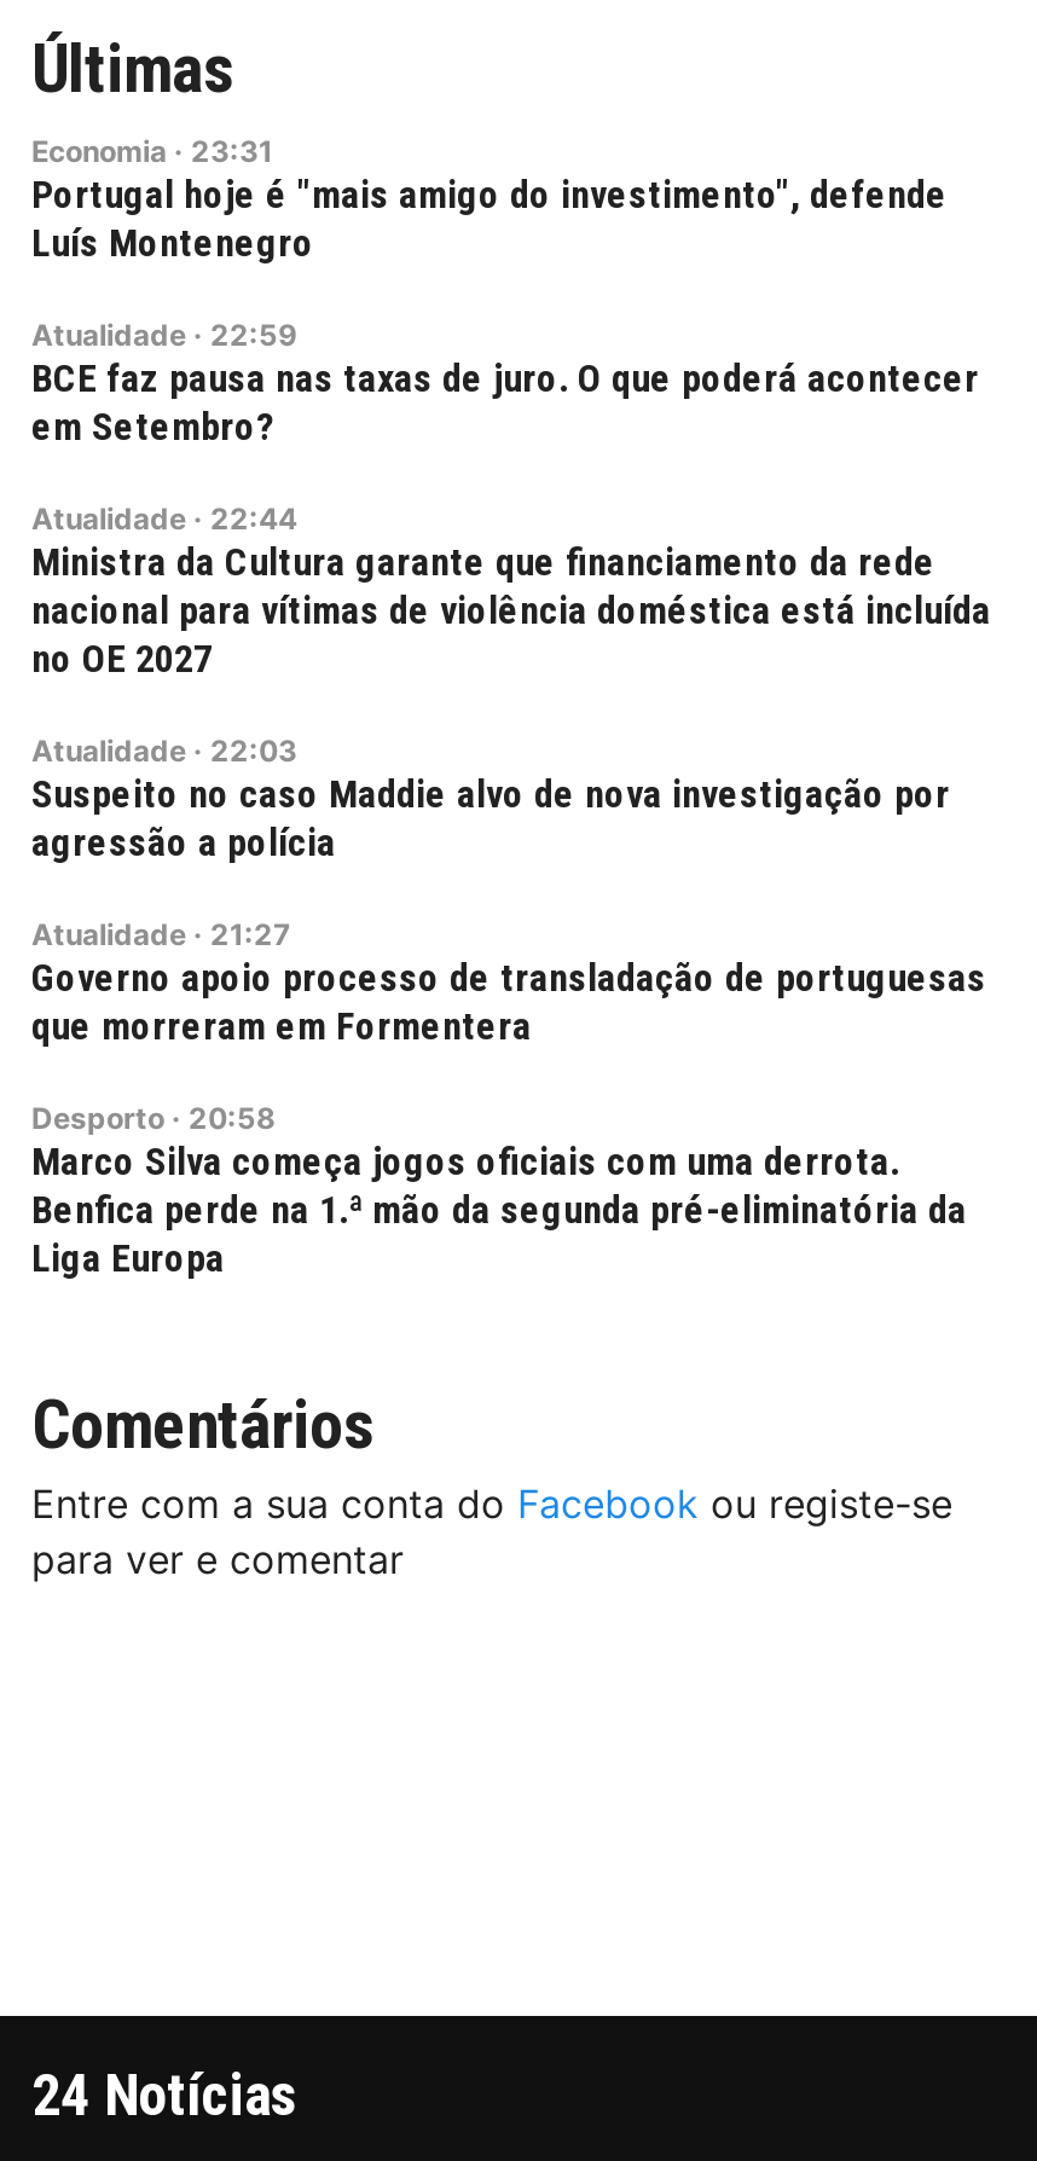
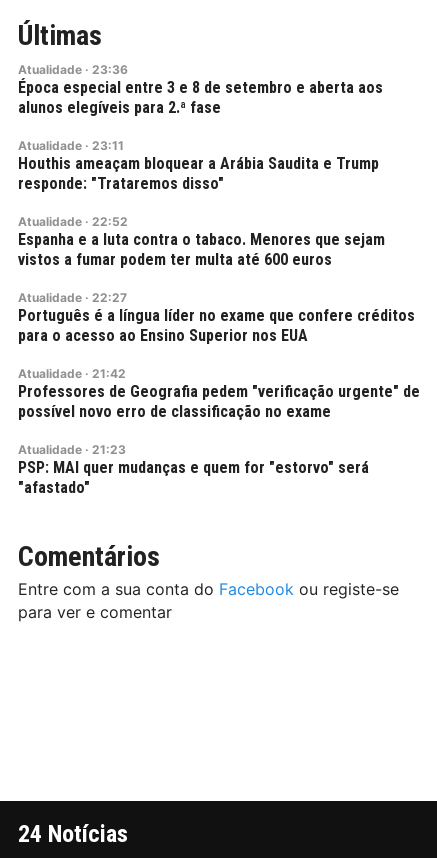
[31,134,948,267] Economia · 23:31 | Portugal hoje é "mais amigo do investimento", defende | Luís Montenegro -> [18,62,383,117] Atualidade · 23:36 | Época especial entre 3 e 8 de setembro e aberta aos | alunos elegíveis para 2.ª fase
[31,317,979,450] Atualidade · 22:59 | BCE faz pausa nas taxas de juro. O que poderá acontecer | em Setembro? -> [18,138,379,193] Atualidade · 23:11 | Houthis ameaçam bloquear a Arábia Saudita e Trump | responde: "Trataremos disso"
[31,501,991,682] Atualidade · 22:44 | Ministra da Cultura garante que financiamento da rede | nacional para vítimas de violência doméstica está incluída | no OE 2027 -> [18,214,385,269] Atualidade · 22:52 | Espanha e a luta contra o tabaco. Menores que sejam | vistos a fumar podem ter multa até 600 euros
[31,733,950,866] Atualidade · 22:03 | Suspeito no caso Maddie alvo de nova investigação por | agressão a polícia -> [18,290,415,345] Atualidade · 22:27 | Português é a língua líder no exame que confere créditos | para o acesso ao Ensino Superior nos EUA
[31,917,986,1050] Atualidade · 21:27 | Governo apoio processo de transladação de portuguesas | que morreram em Formentera -> [18,366,420,421] Atualidade · 21:42 | Professores de Geografia pedem "verificação urgente" de | possível novo erro de classificação no exame
[31,1101,967,1282] Desporto · 20:58 | Marco Silva começa jogos oficiais com uma derrota. | Benfica perde na 1.ª mão da segunda pré-eliminatória da | Liga Europa -> [18,442,369,497] Atualidade · 21:23 | PSP: MAI quer mudanças e quem for "estorvo" será | "afastado"

